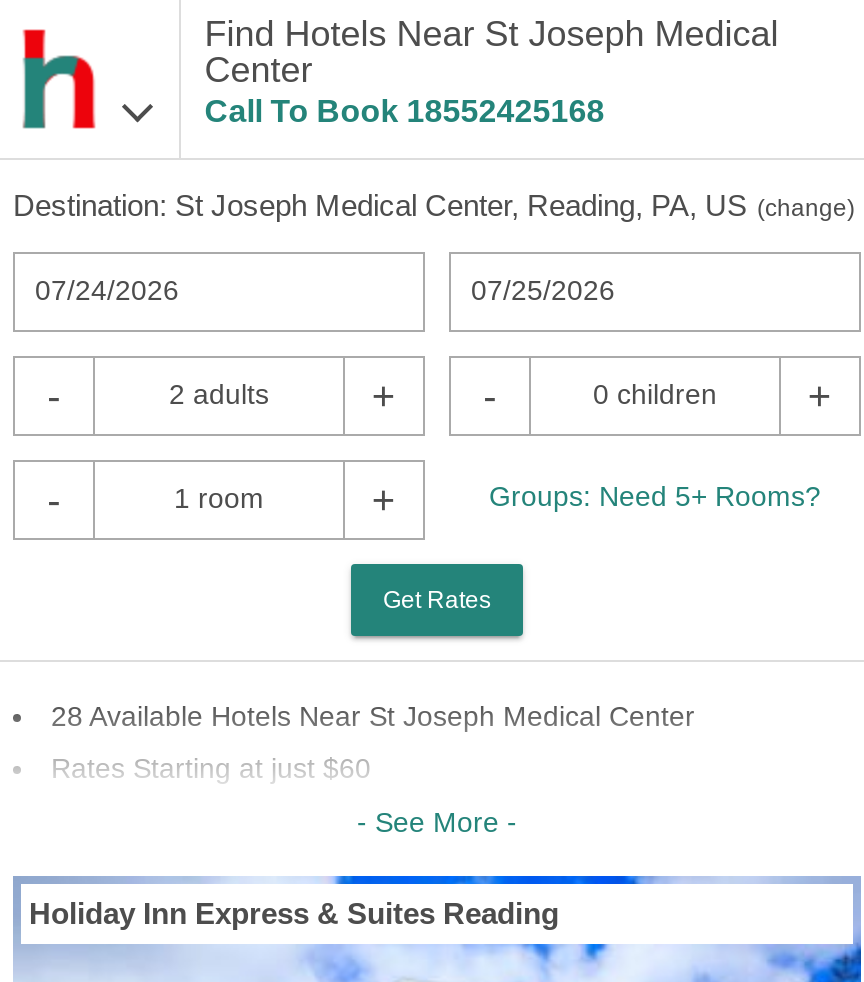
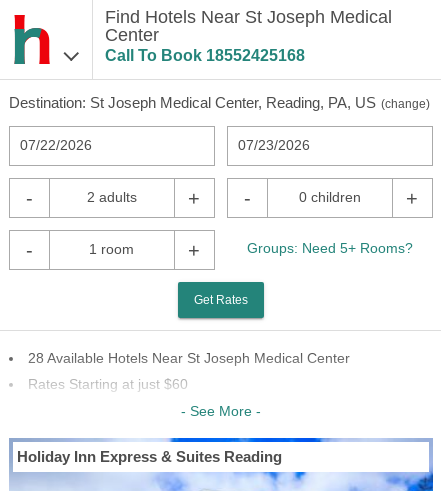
[35,274,179,306] 07/24/2026 -> [20,137,92,153] 07/22/2026
[471,274,615,306] 07/25/2026 -> [238,137,310,153] 07/23/2026

